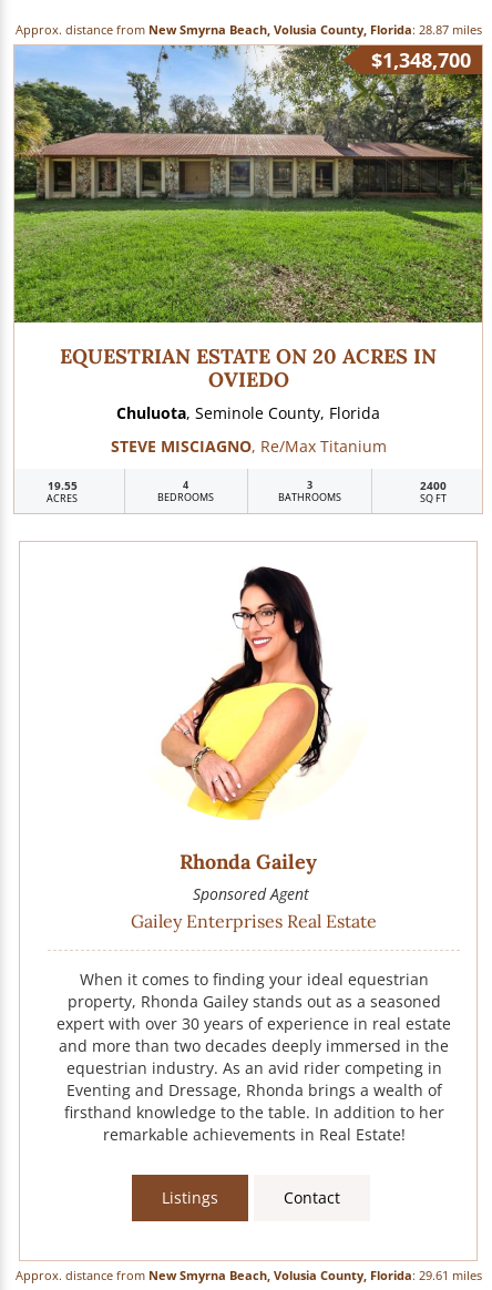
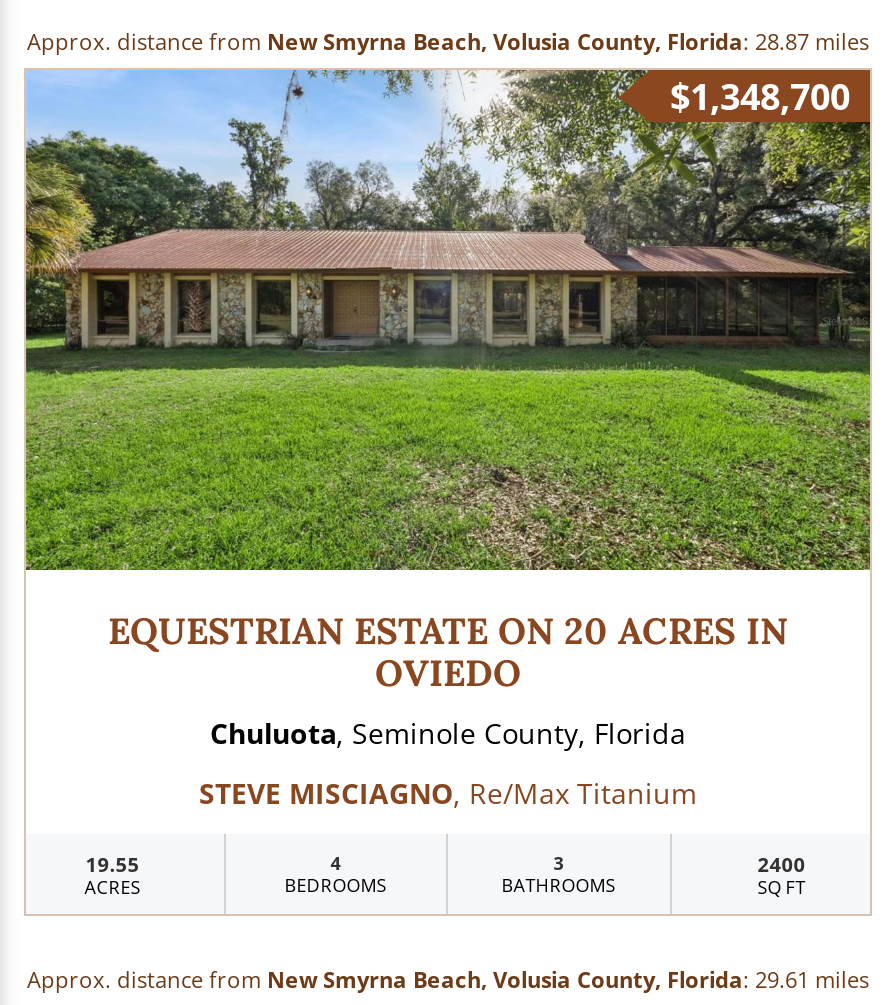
[57,565,451,1209] [image] | Rhonda Gailey | Sponsored Agent | Gailey Enterprises Real Estate | When it comes to finding your ideal equestrian | property, Rhonda Gailey stands out as a seasoned | expert with over 30 years of experience in real estate | and more than two decades deeply immersed in the | equestrian industry. As an avid rider competing in | Eventing and Dressage, Rhonda brings a wealth of | firsthand knowledge to the table. In addition to her | remarkable achievements in Real Estate! | Listings | Contact -> none

